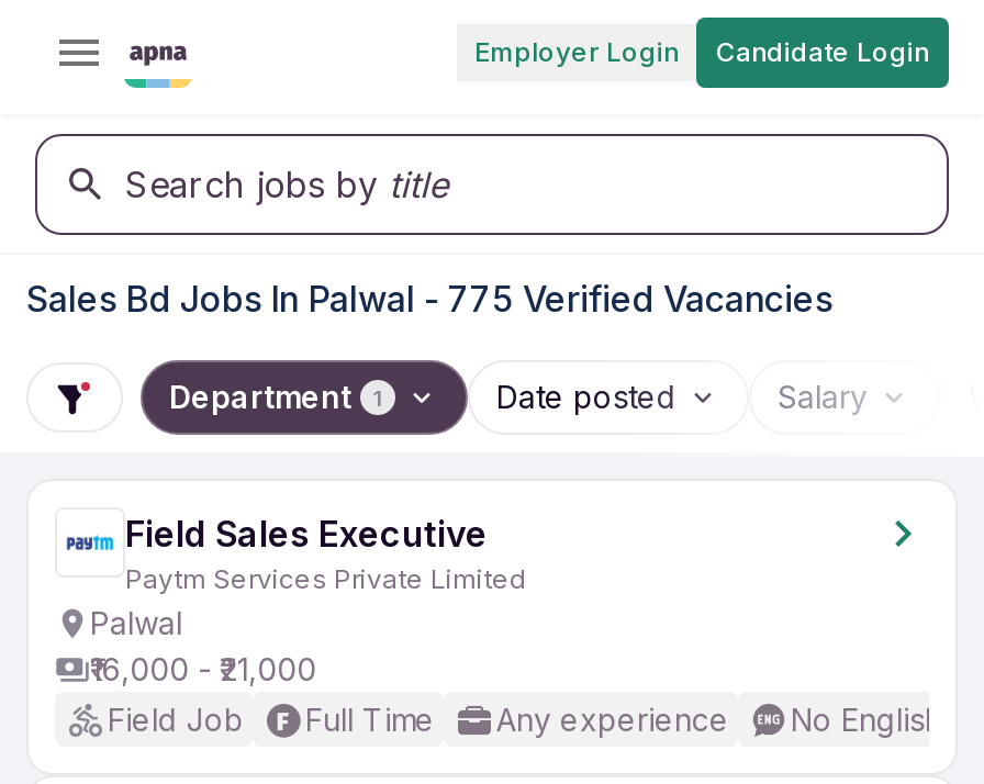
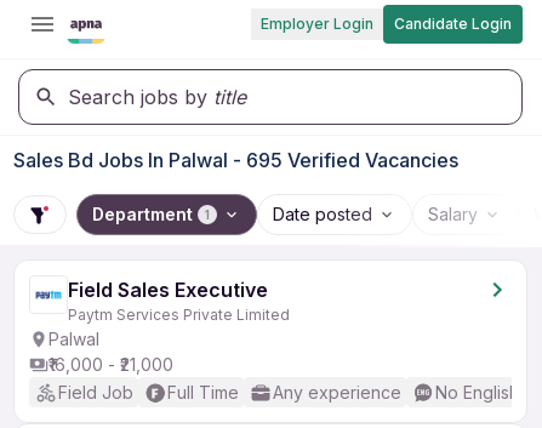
[26,277,832,321] Sales Bd Jobs In Palwal - 775 Verified Vacancies -> [13,148,458,172] Sales Bd Jobs In Palwal - 695 Verified Vacancies

